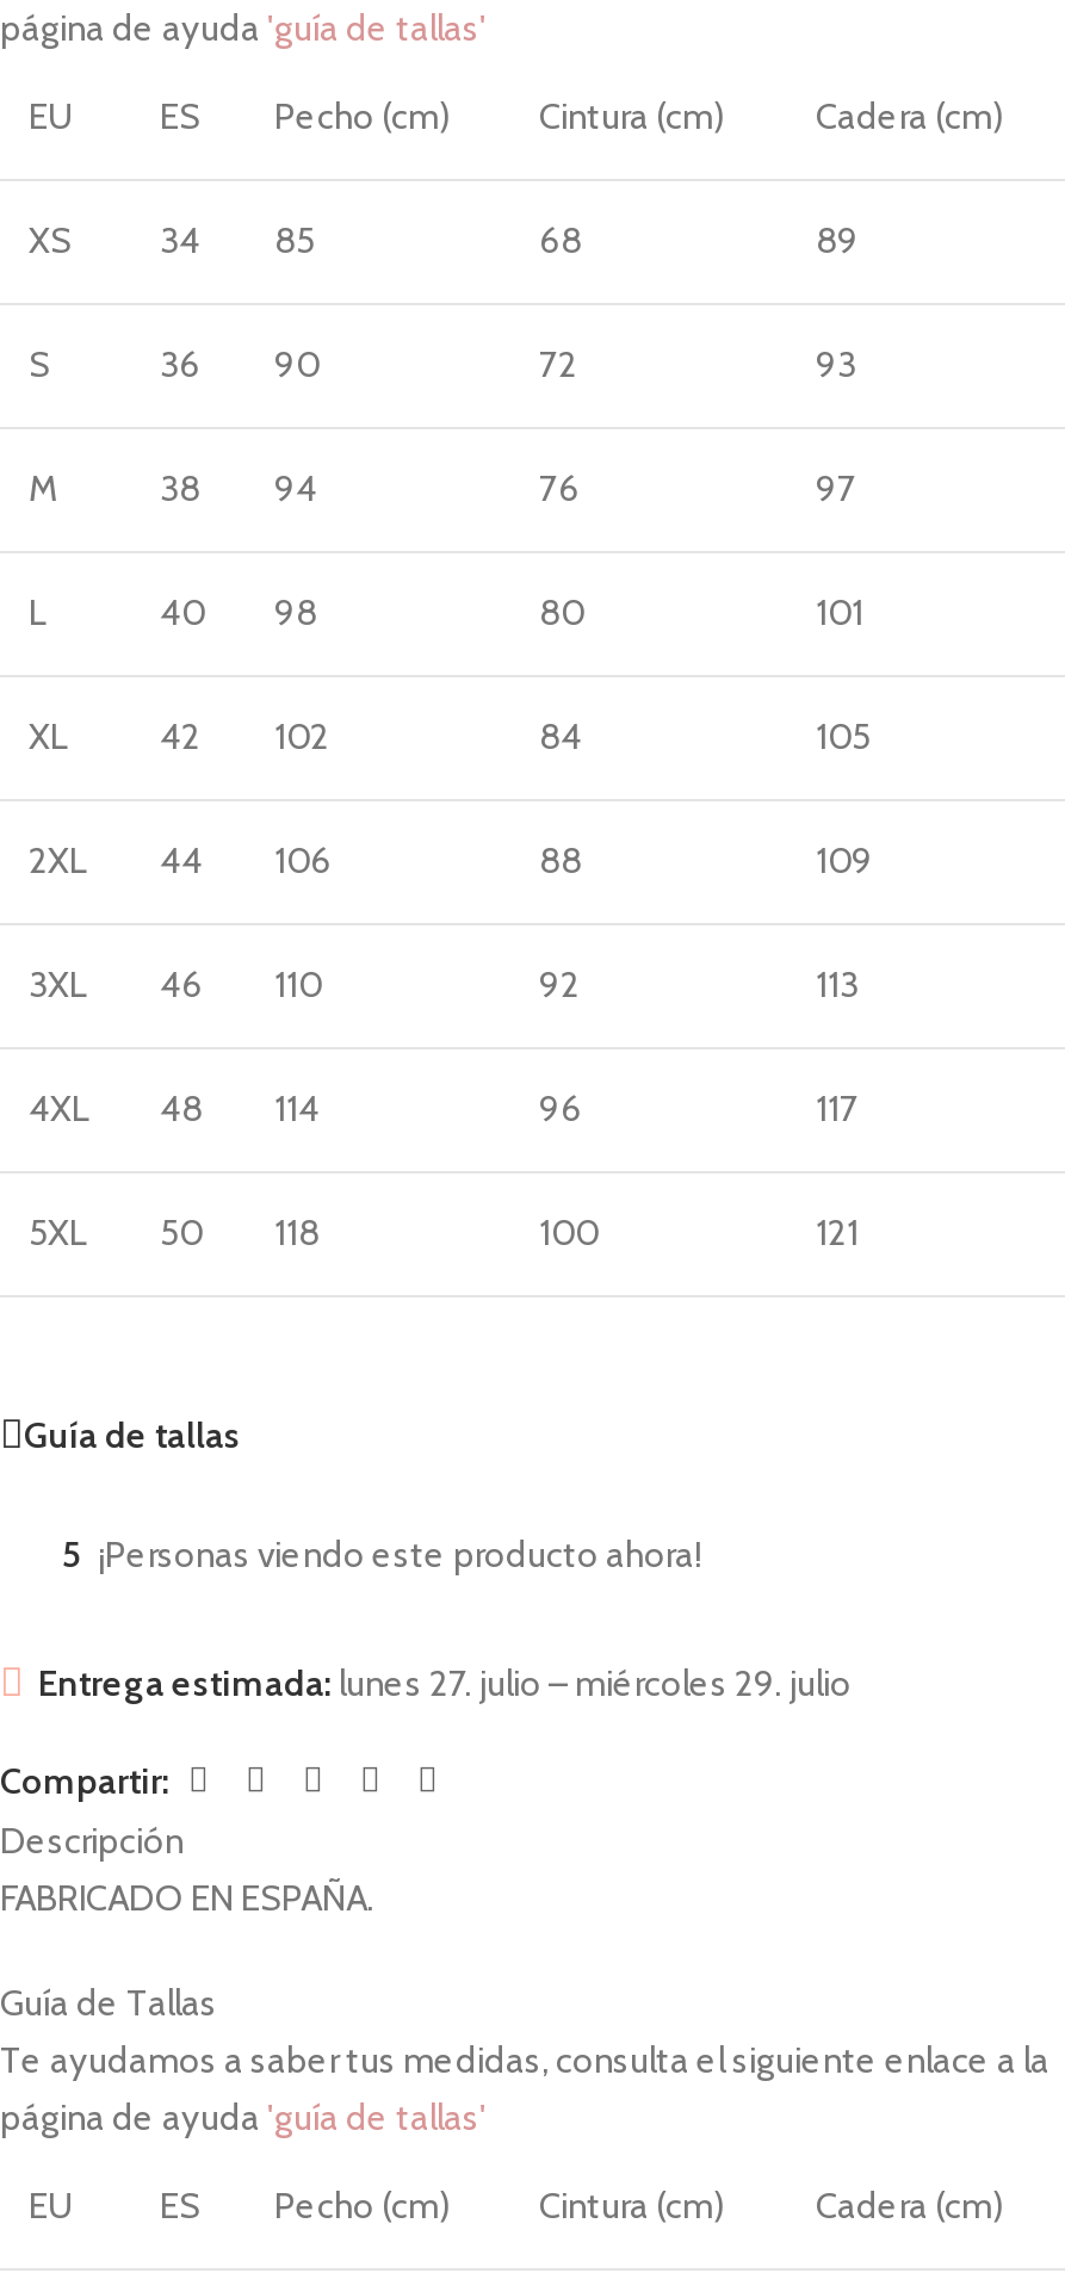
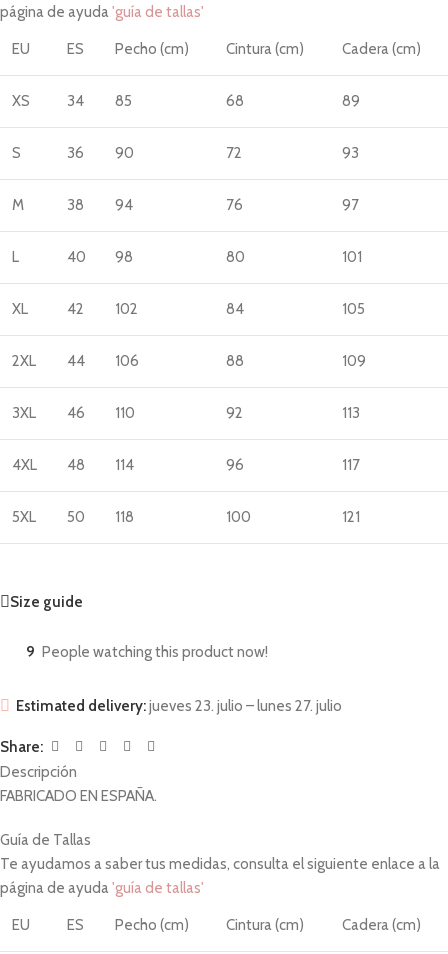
[24,1414,241,1457] Guía de tallas -> [10,593,83,611] Size guide
[62,1534,701,1577] 5 ¡Personas viendo este producto ahora! -> [26,643,268,661] 9 People watching this product now!
[38,1663,852,1706] Entrega estimada: lunes 27. julio – miércoles 29. julio -> [16,697,342,715] Estimated delivery: jueves 23. julio – lunes 27. julio
[0,1760,169,1803] Compartir: -> [0,738,43,756] Share:

